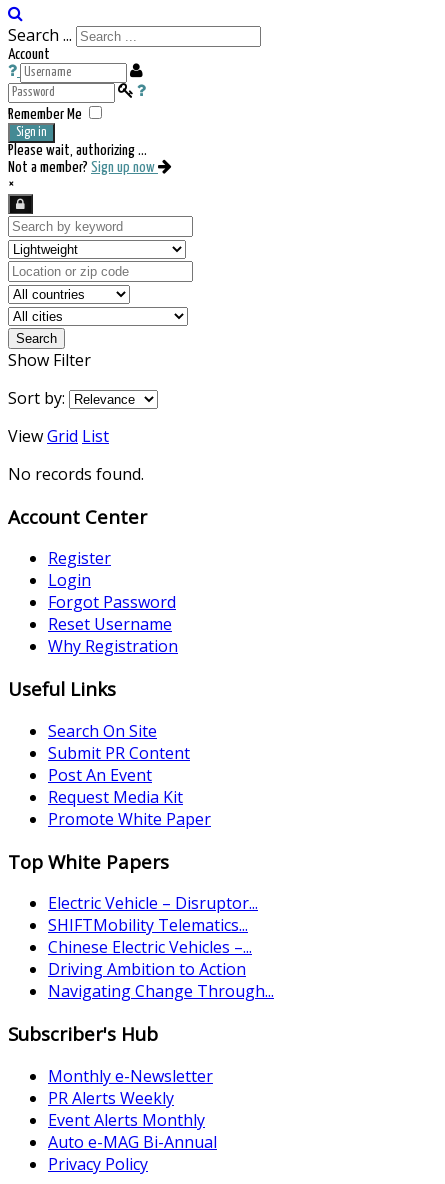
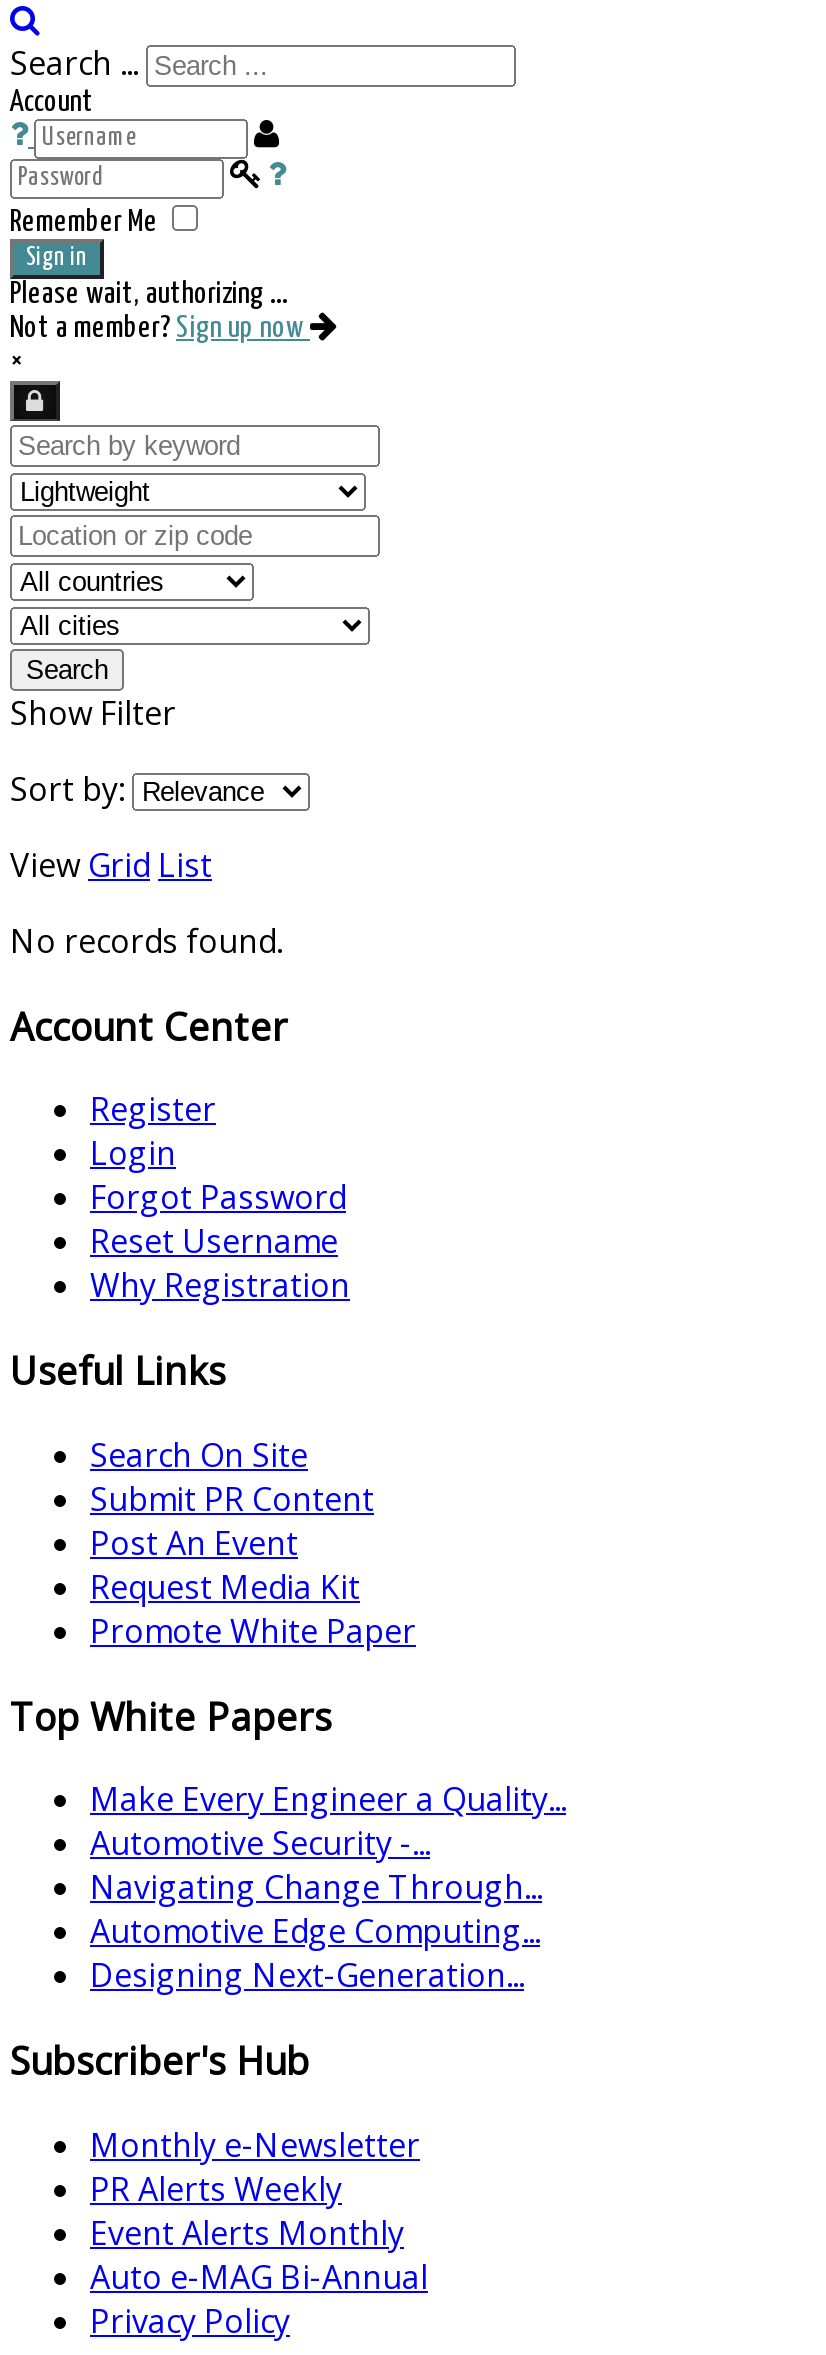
[48,892,258,980] Electric Vehicle – Disruptor... | SHIFTMobility Telematics... | Chinese Electric Vehicles –... | Driving Ambition to Action -> [90,1778,566,1866] Make Every Engineer a Quality... | Automotive Security -...
moved [48,980,274,1002] -> [90,1866,542,1910]: Navigating Change Through...
none -> [90,1910,540,1998] Automotive Edge Computing... | Designing Next-Generation...

